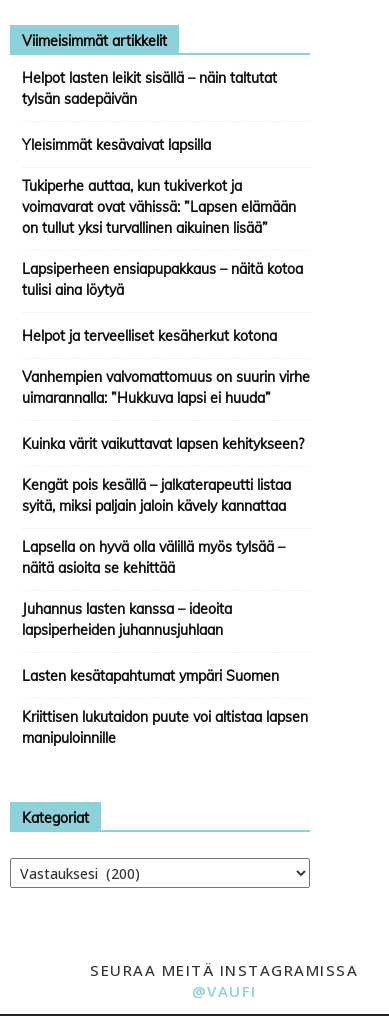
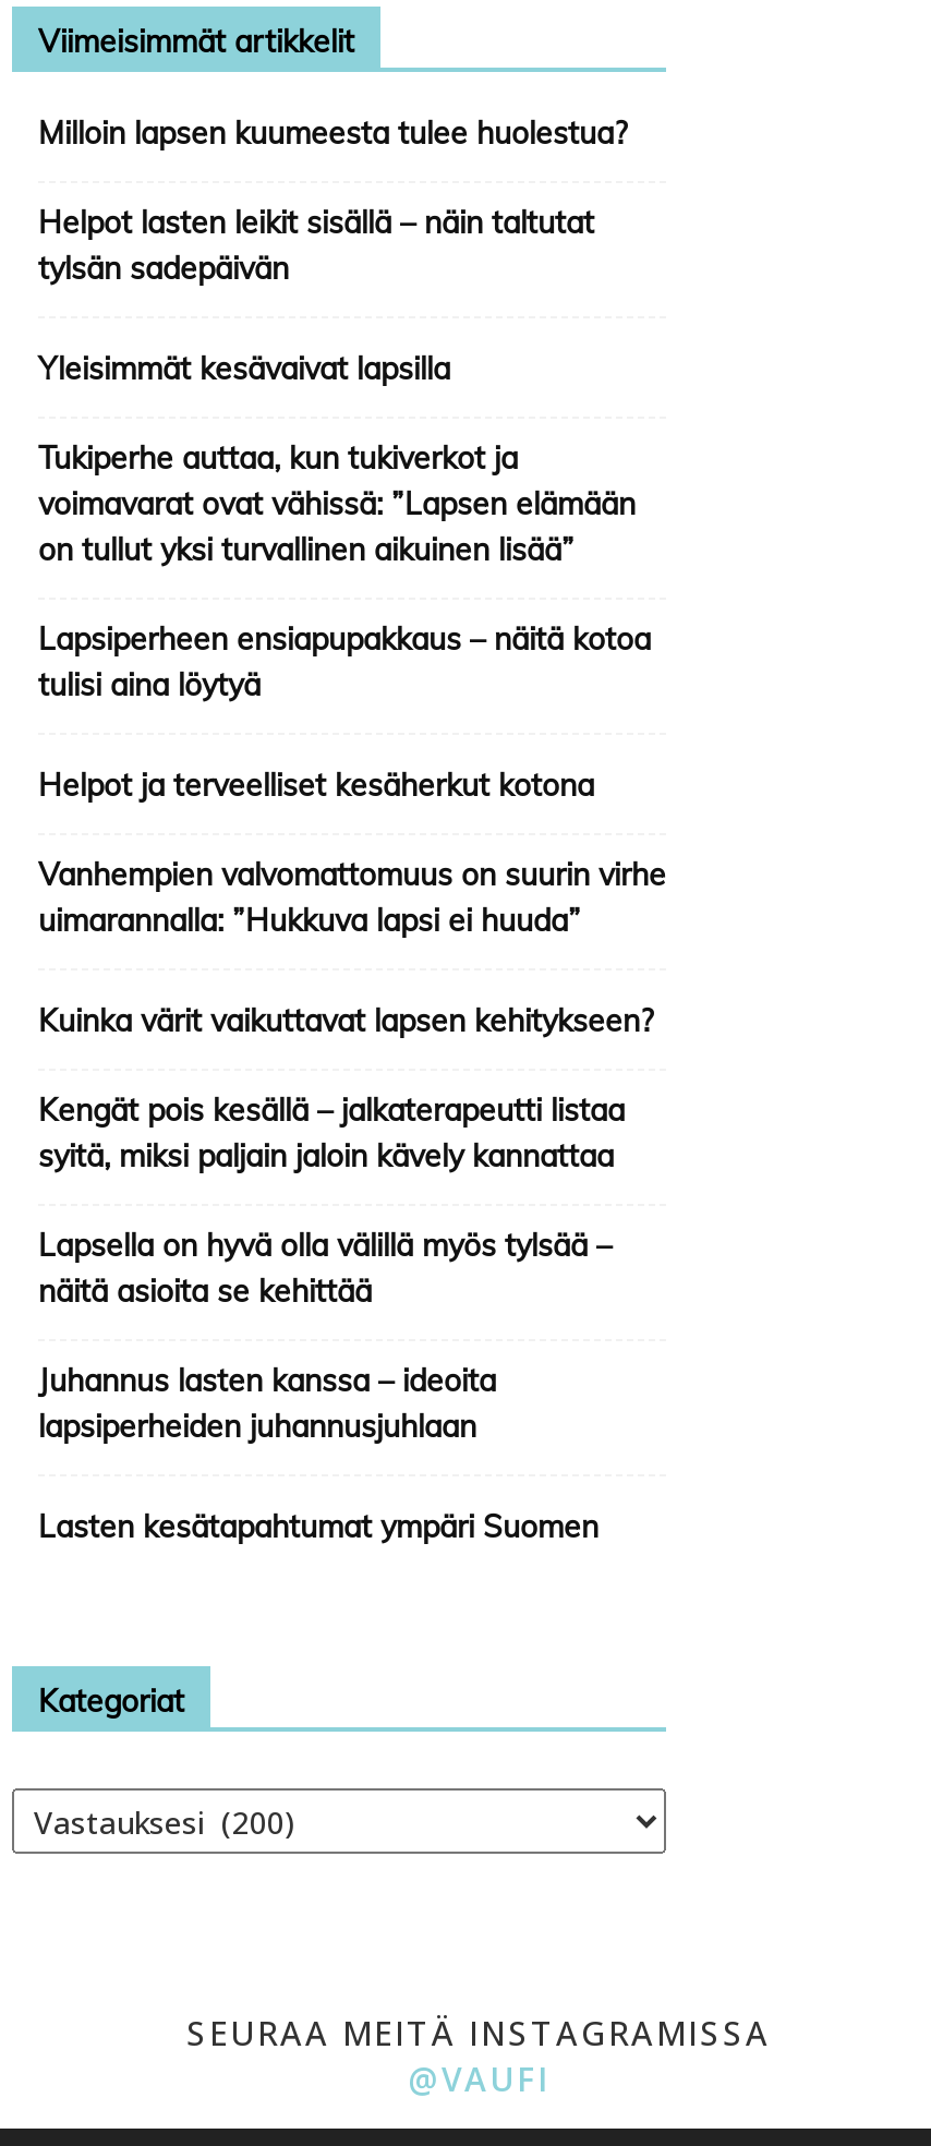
none -> [38,113,627,153] Milloin lapsen kuumeesta tulee huolestua?
moved [22,69,310,685] -> [38,203,666,1546]: Helpot lasten leikit sisällä – näin taltutat | tylsän sadepäivän | Yleisimmät kesävaivat lapsilla | ... | lapsiperheiden juhannusjuhlaan | Lasten kesätapahtumat ympäri Suomen
[22,708,308,747] Kriittisen lukutaidon puute voi altistaa lapsen | manipuloinnille -> none

